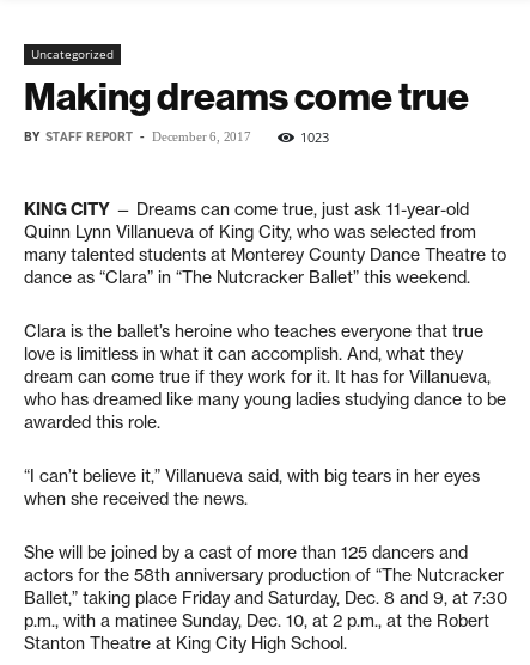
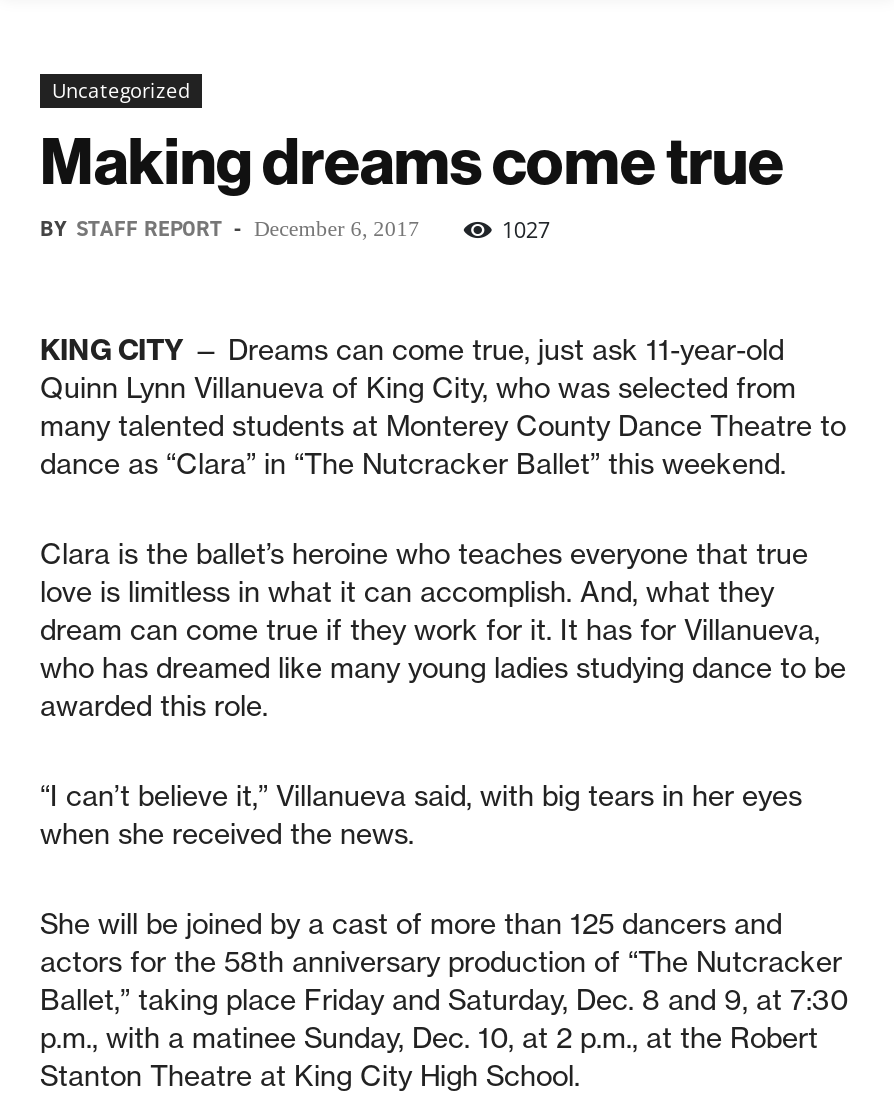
[300,128,329,146] 1023 -> [502,214,550,244] 1027

